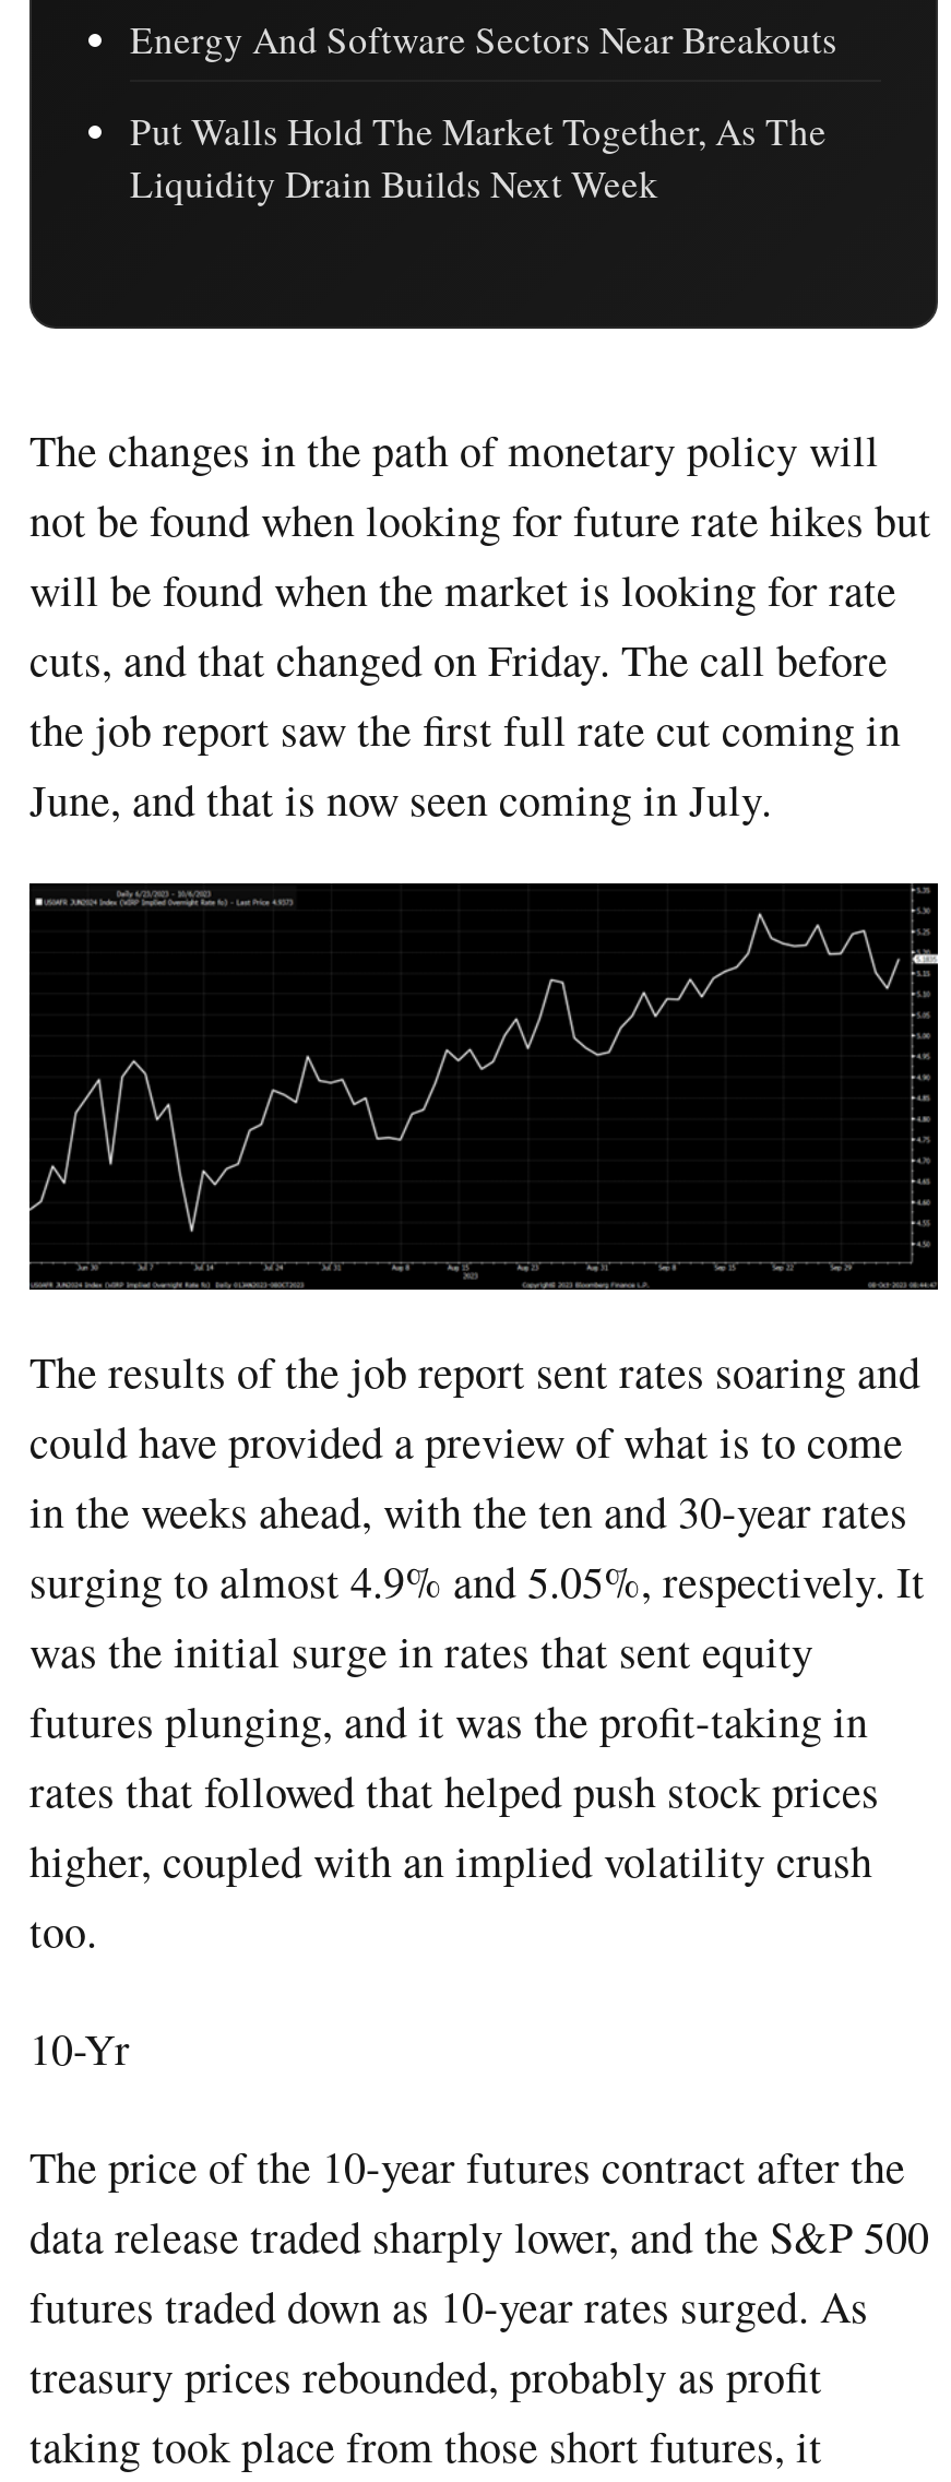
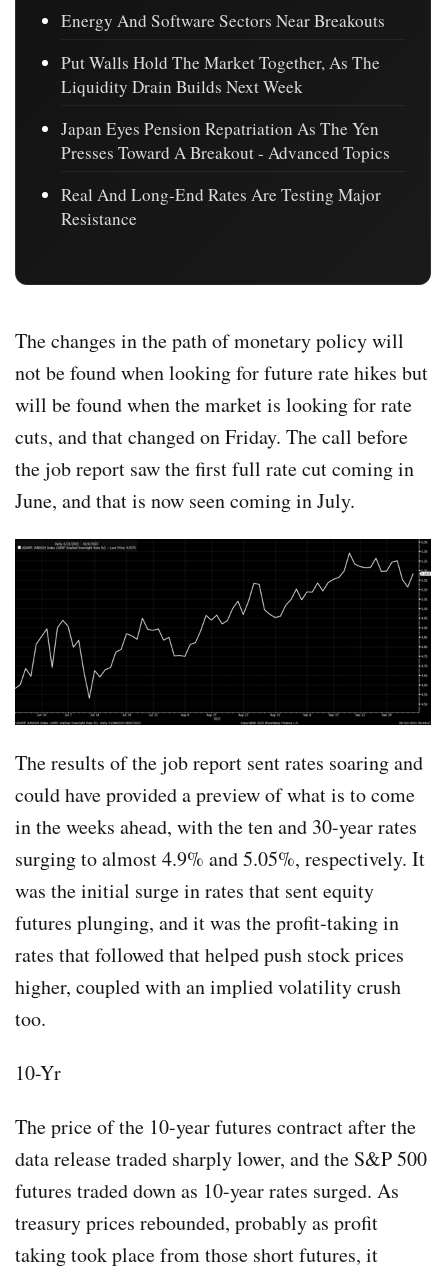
none -> [61,117,390,230] Japan Eyes Pension Repatriation As The Yen | Presses Toward A Breakout - Advanced Topics | Real And Long-End Rates Are Testing Major | Resistance

